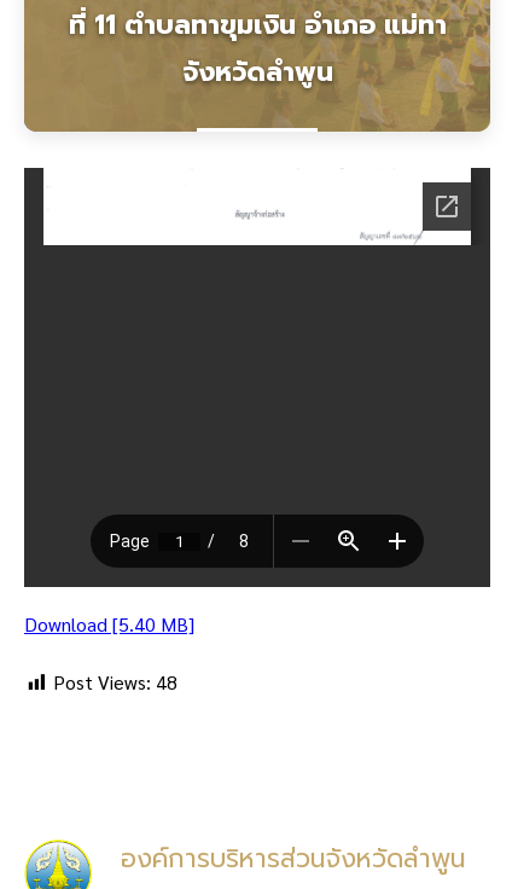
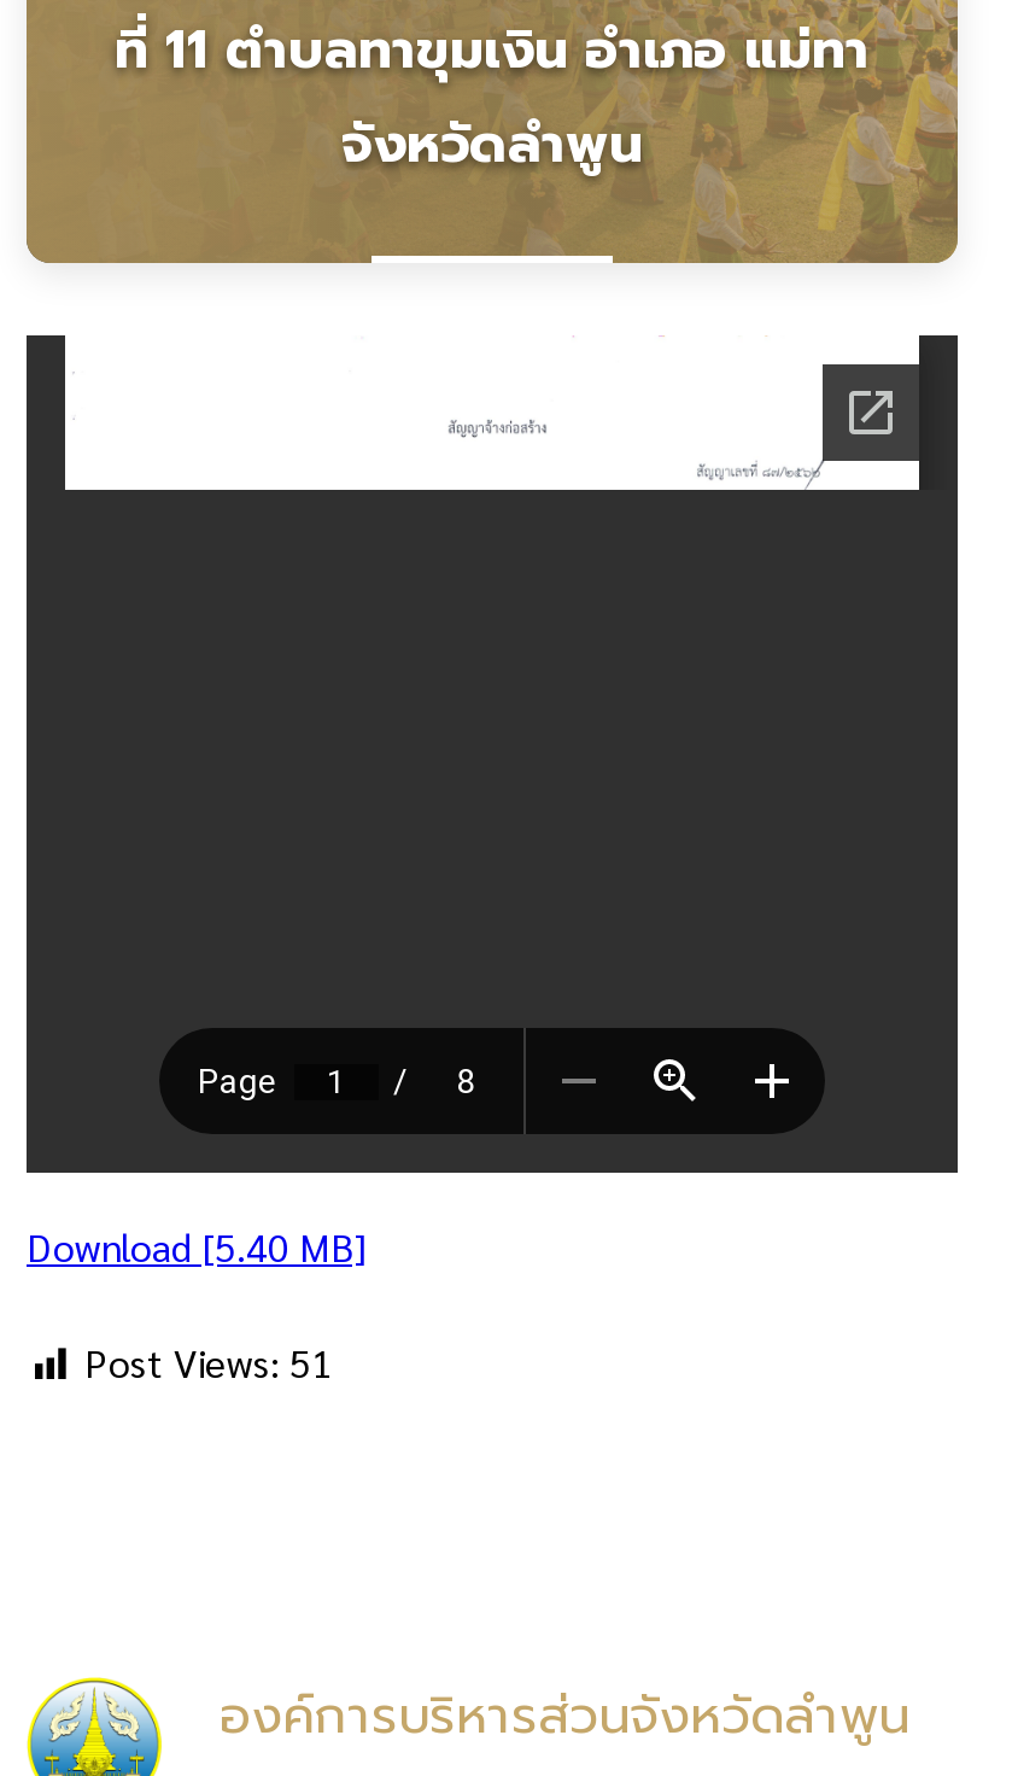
[53,669,177,694] Post Views: 48 -> [84,1336,333,1387] Post Views: 51

